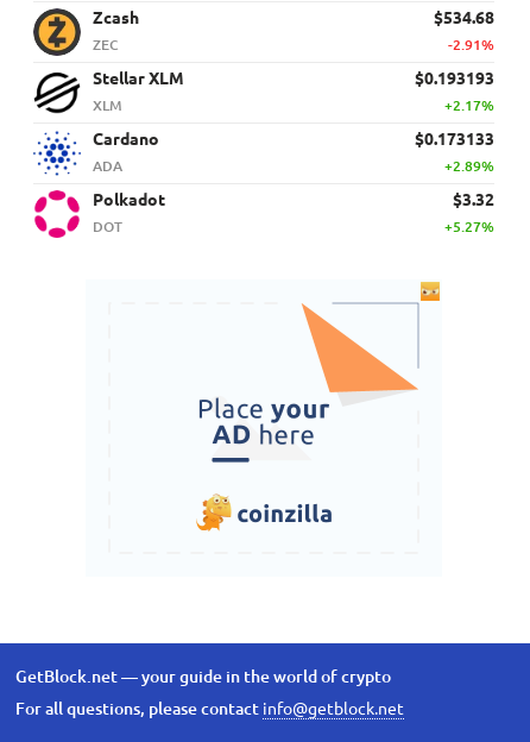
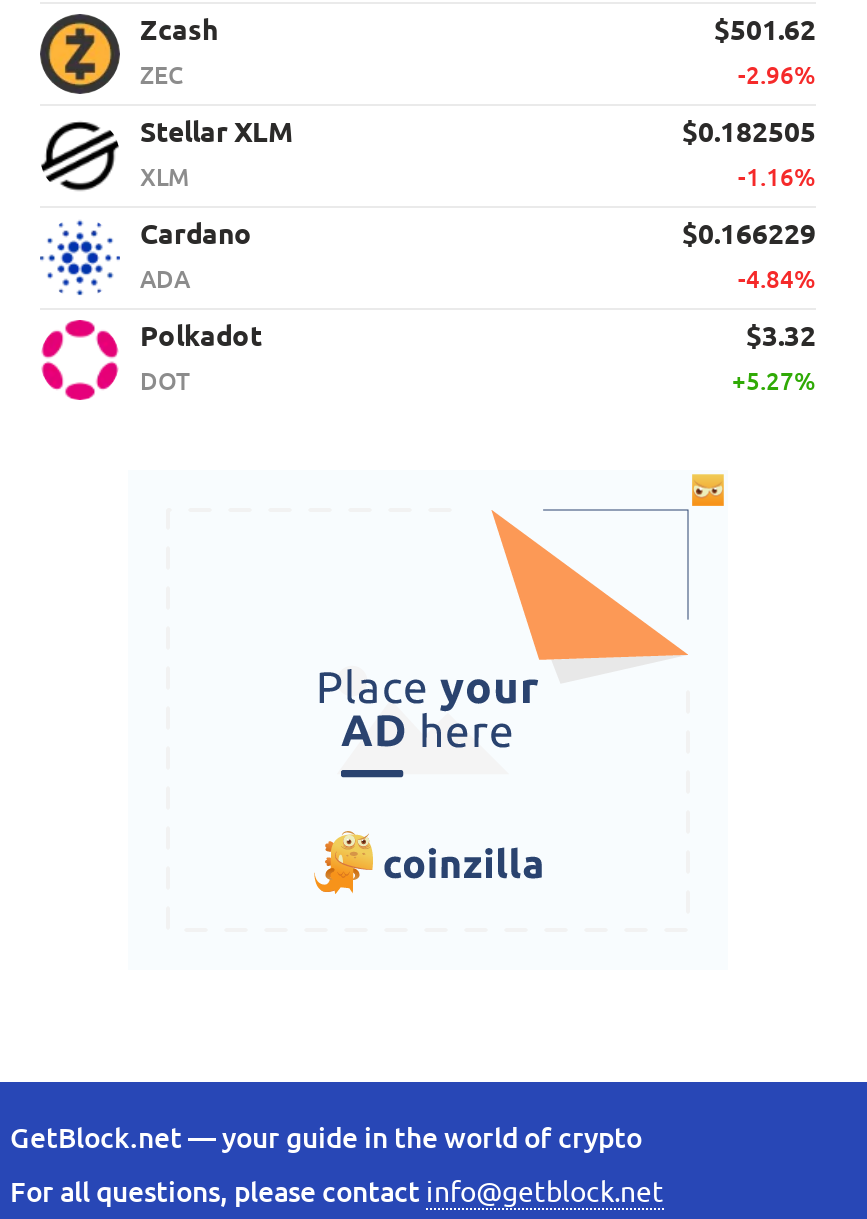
[434,8,494,27] $534.68 -> [714,14,816,46] $501.62
[448,37,494,53] -2.91% -> [738,63,816,89] -2.96%
[415,69,494,88] $0.193193 -> [682,116,816,148] $0.182505
[444,98,494,113] +2.17% -> [738,165,816,191] -1.16%
[415,129,494,149] $0.173133 -> [682,218,816,250] $0.166229
[444,159,494,174] +2.89% -> [738,267,816,293] -4.84%

